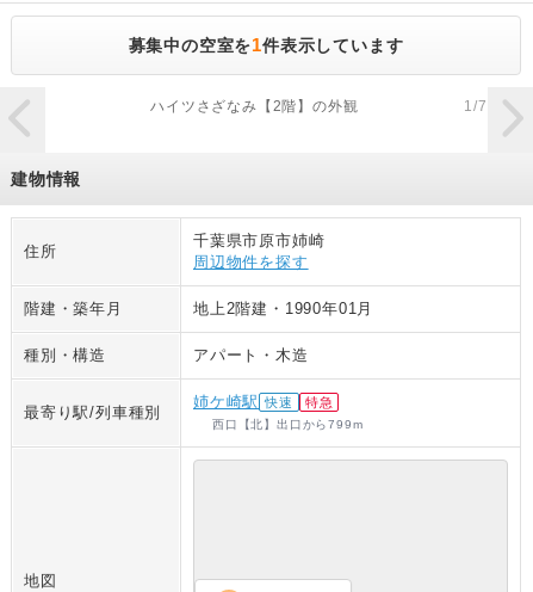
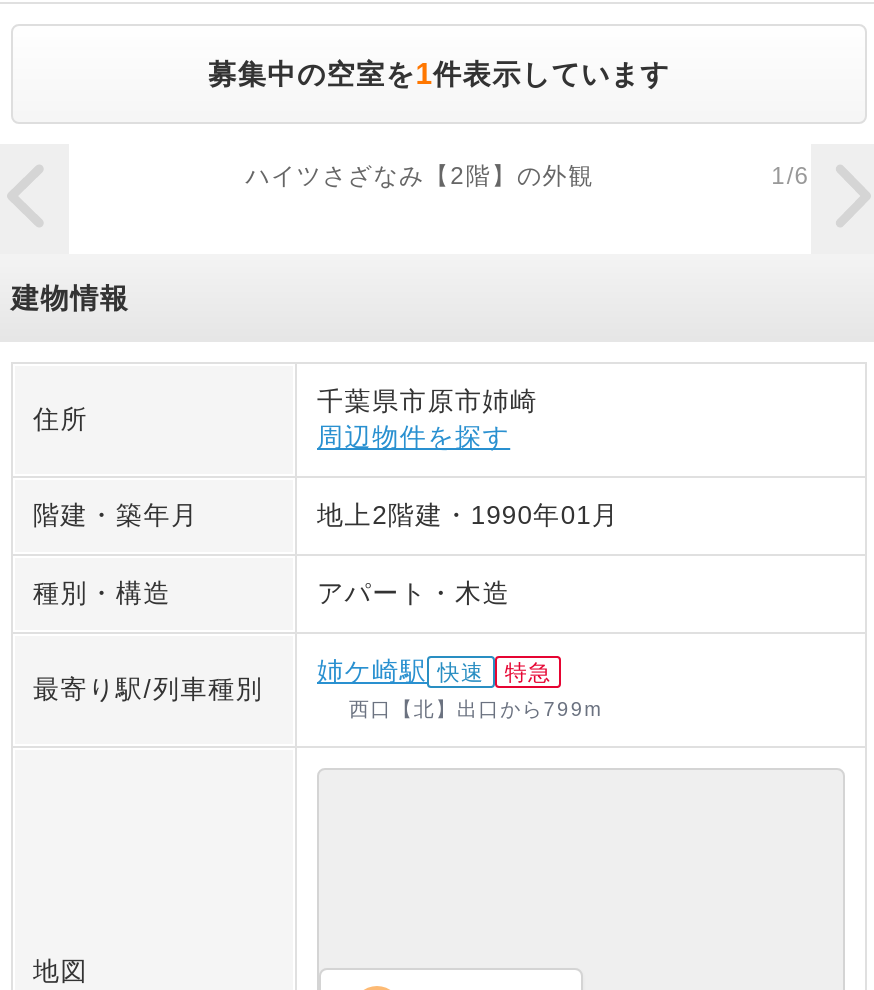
[464,98,487,115] 1/7 -> [771,162,810,190] 1/6

